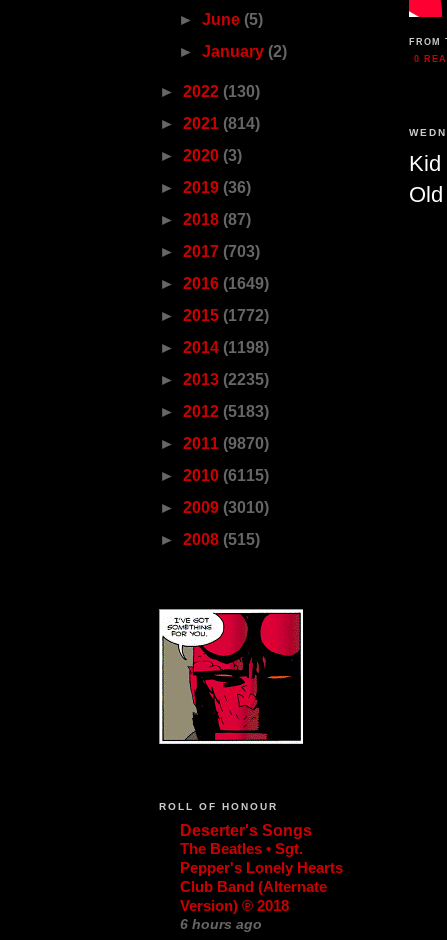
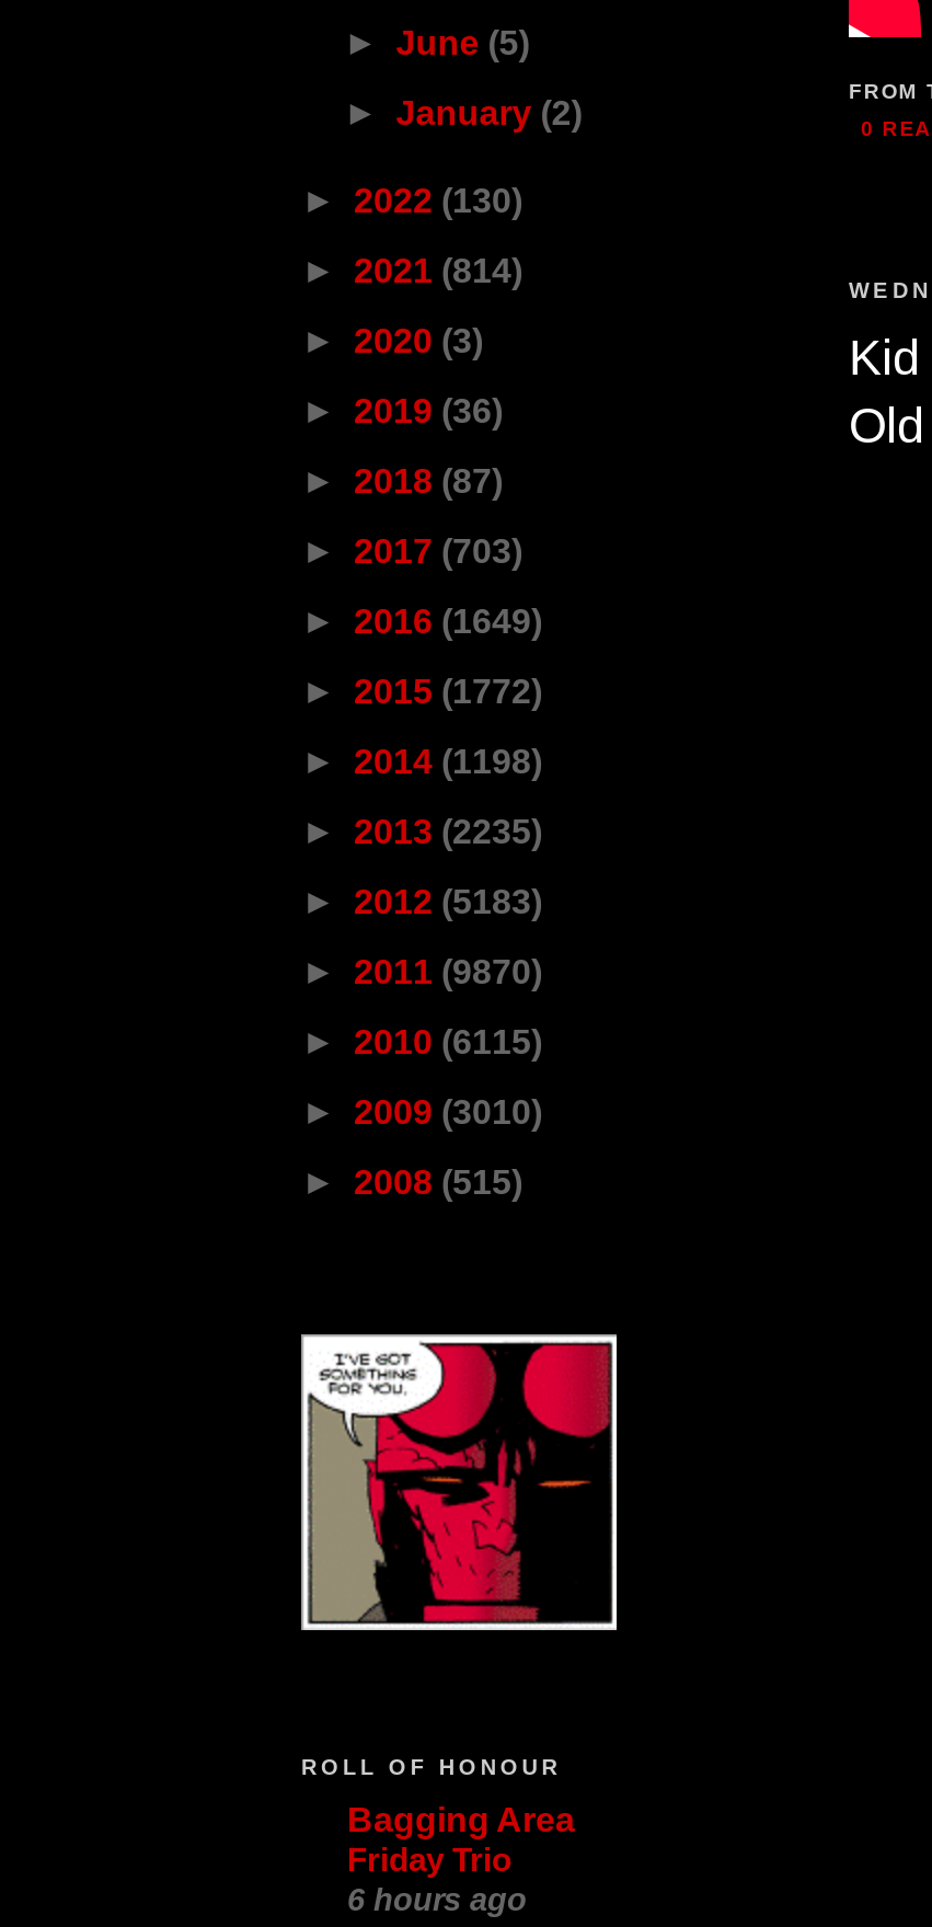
[180,822,343,914] Deserter's Songs | The Beatles • Sgt. | Pepper's Lonely Hearts | Club Band (Alternate | Version) ℗ 2018 -> [347,1800,575,1877] Bagging Area | Friday Trio

